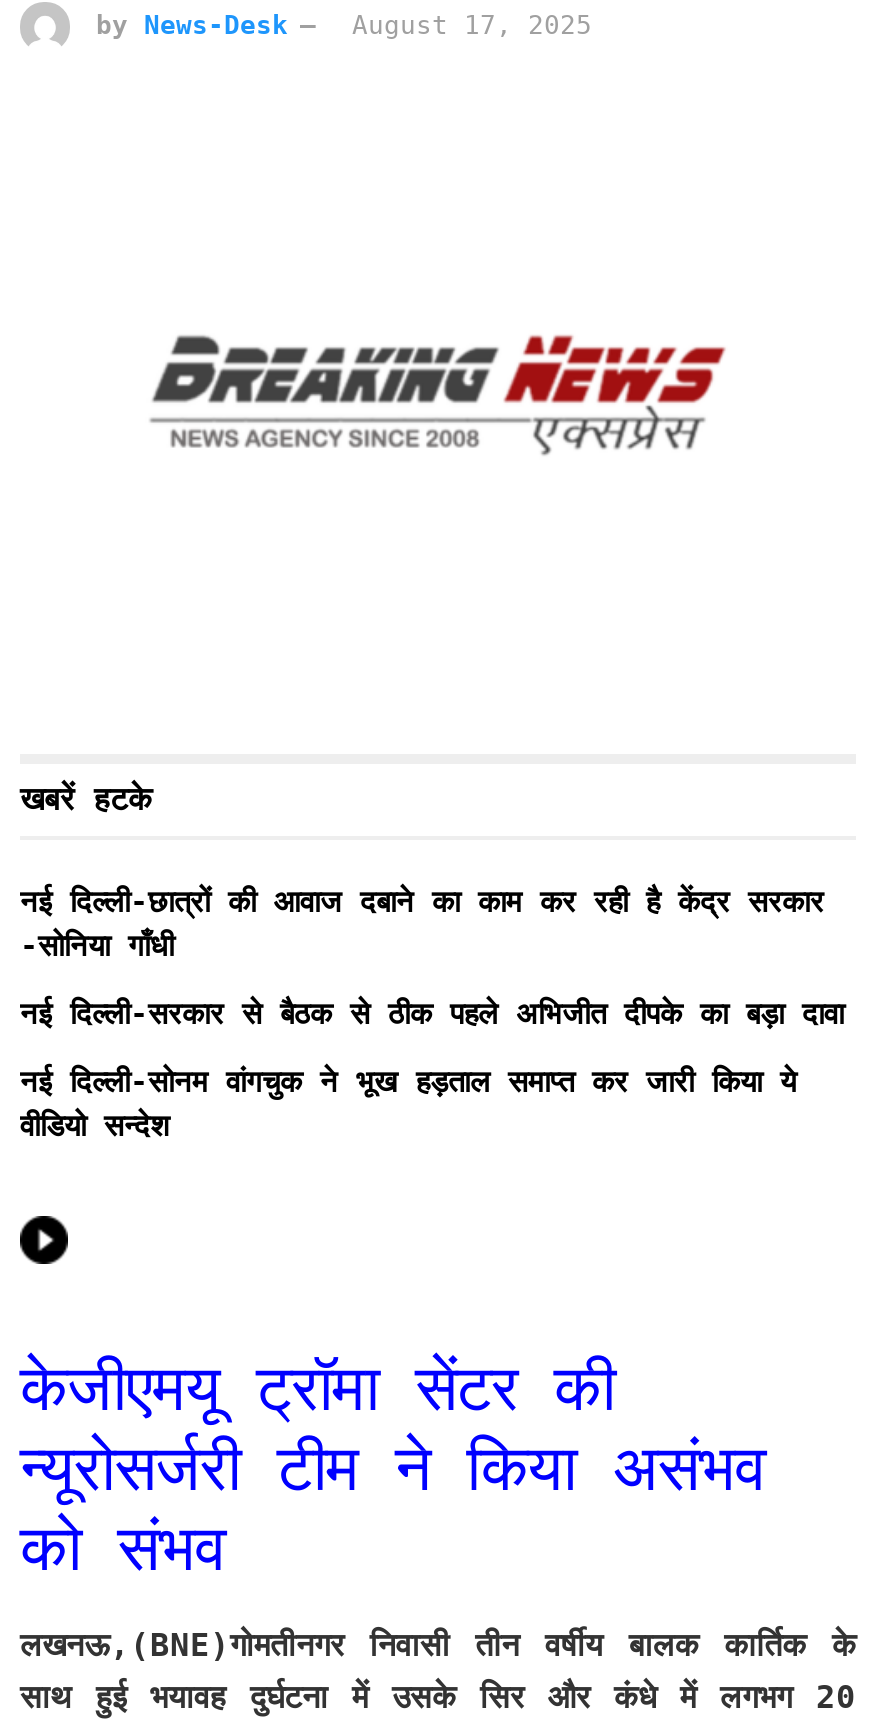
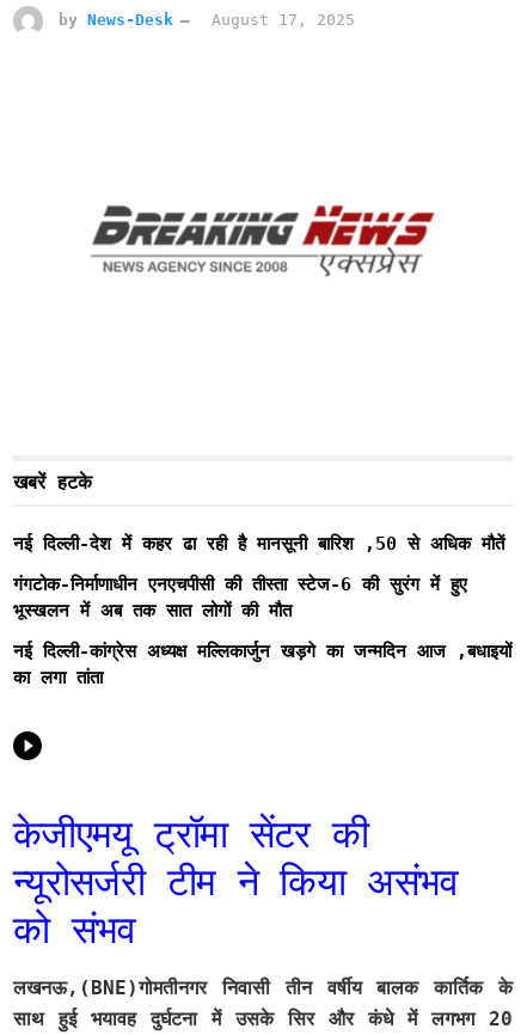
[20,885,824,965] नई दिल्ली-छात्रों की आवाज दबाने का काम कर रही है केंद्र सरकार | -सोनिया गाँधी -> [13,533,504,555] नई दिल्ली-देश में कहर ढा रही है मानसूनी बारिश ,50 से अधिक मौतें
[20,997,844,1033] नई दिल्ली-सरकार से बैठक से ठीक पहले अभिजीत दीपके का बड़ा दावा -> [13,574,467,622] गंगटोक-निर्माणाधीन एनएचपीसी की तीस्ता स्टेज-6 की सुरंग में हुए | भूस्खलन में अब तक सात लोगों की मौत
[20,1065,796,1145] नई दिल्ली-सोनम वांगचुक ने भूख हड़ताल समाप्त कर जारी किया ये | वीडियो सन्देश -> [13,641,511,689] नई दिल्ली-कांग्रेस अध्यक्ष मल्लिकार्जुन खड़गे का जन्मदिन आज ,बधाइयों | का लगा तांता

